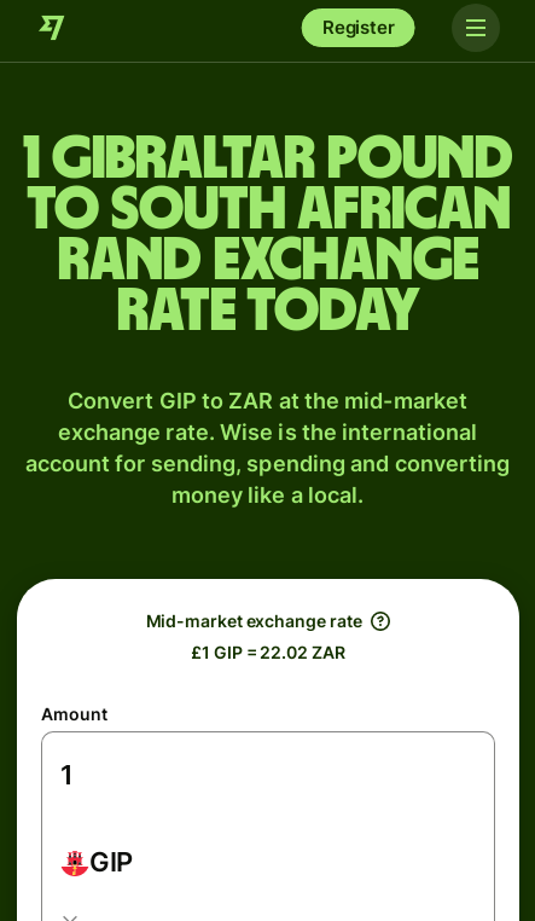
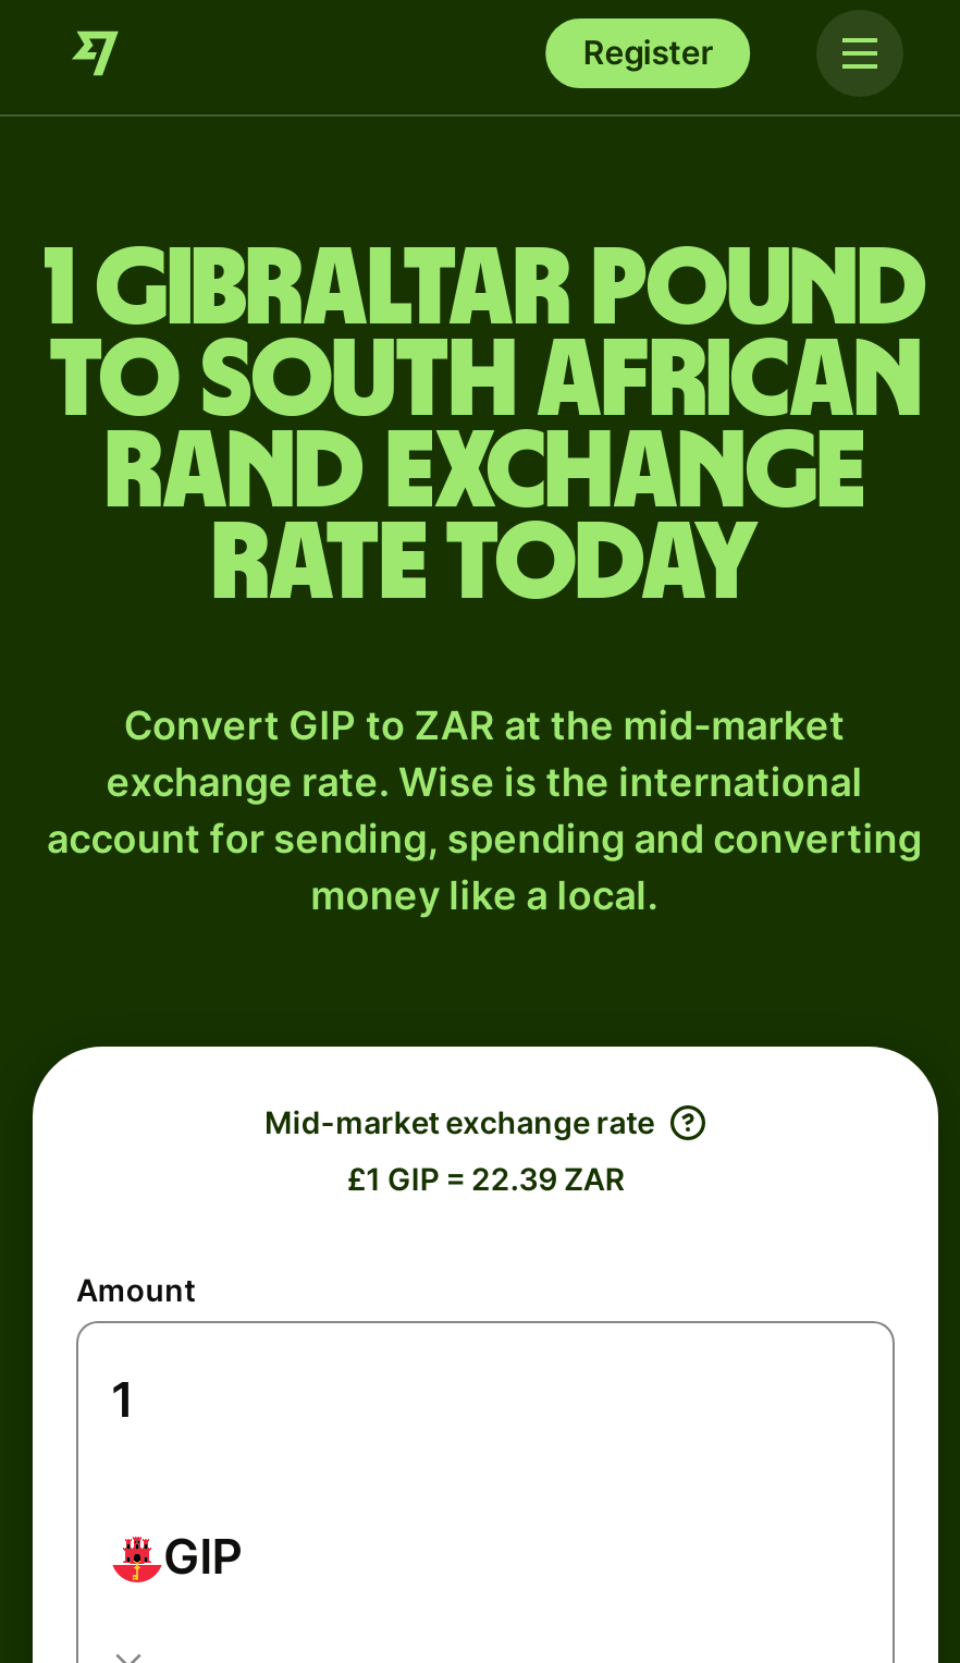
[191,642,345,662] £1 GIP = 22.02 ZAR -> [347,1160,624,1197] £1 GIP = 22.39 ZAR

